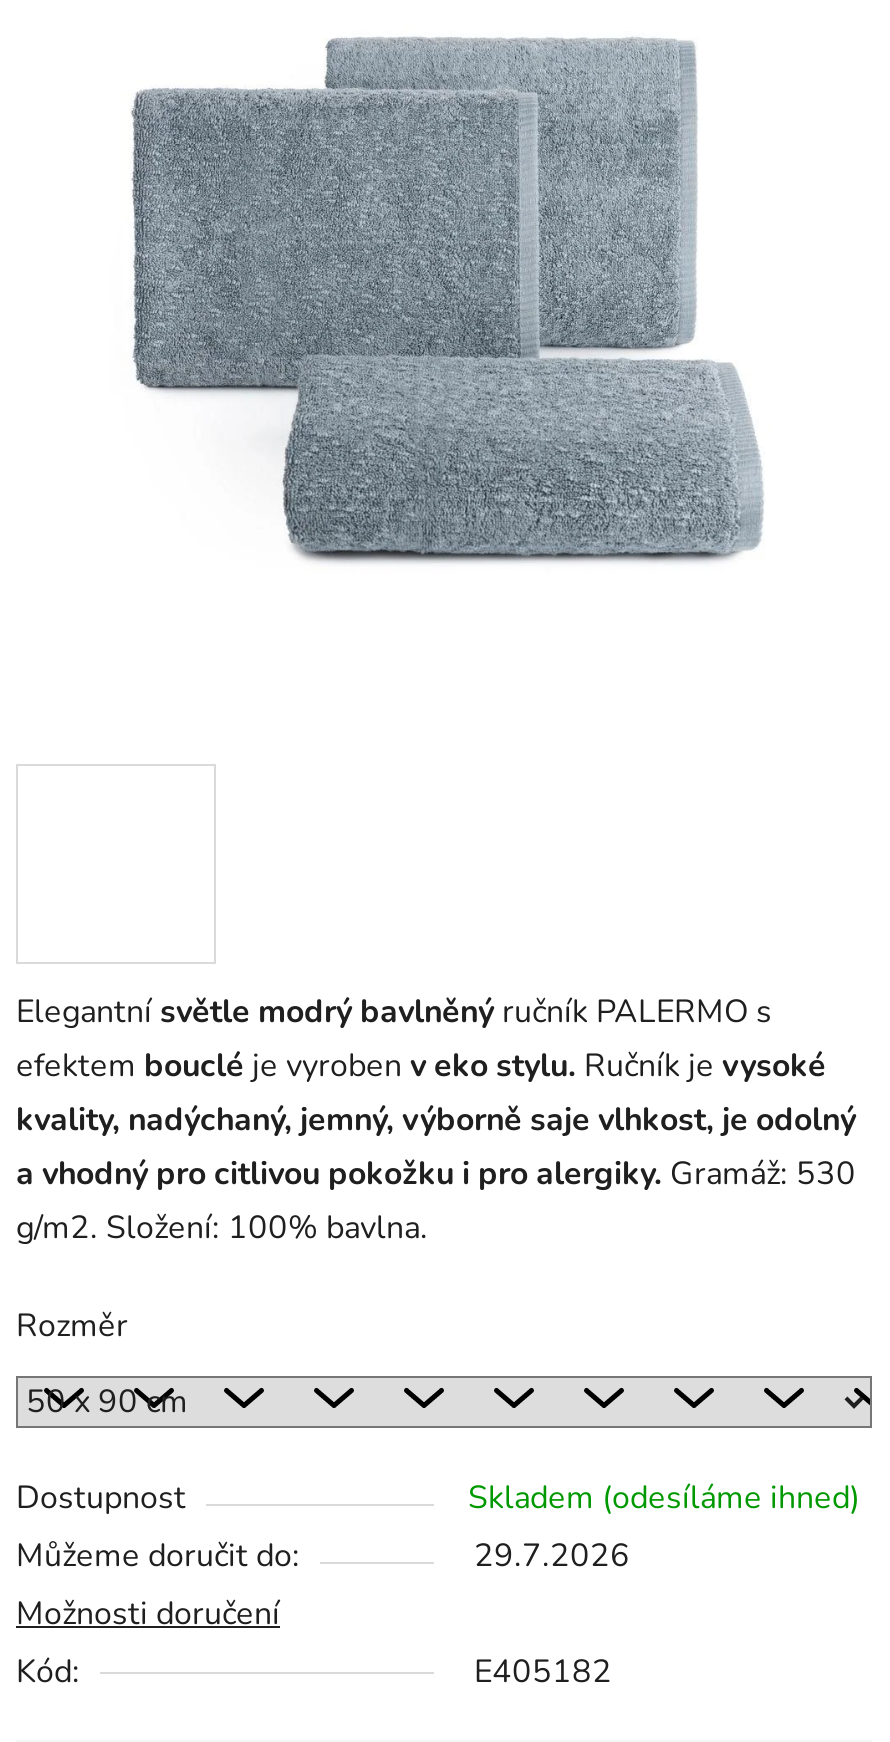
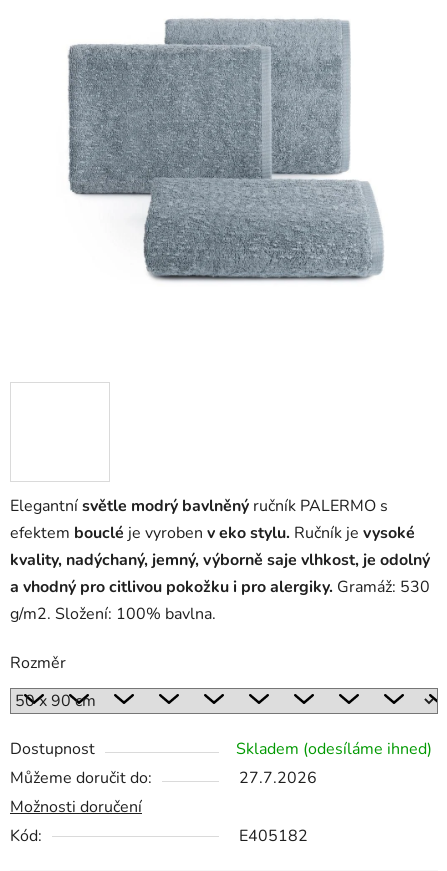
[474,1534,630,1578] 29.7.2026 -> [239,767,317,789] 27.7.2026

